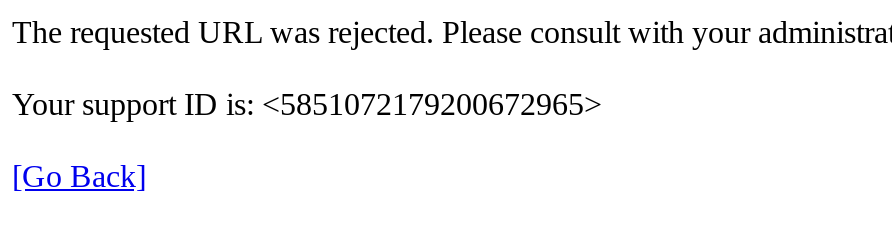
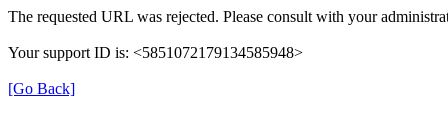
[12,87,602,121] Your support ID is: <5851072179200672965> -> [8,44,303,61] Your support ID is: <5851072179134585948>

